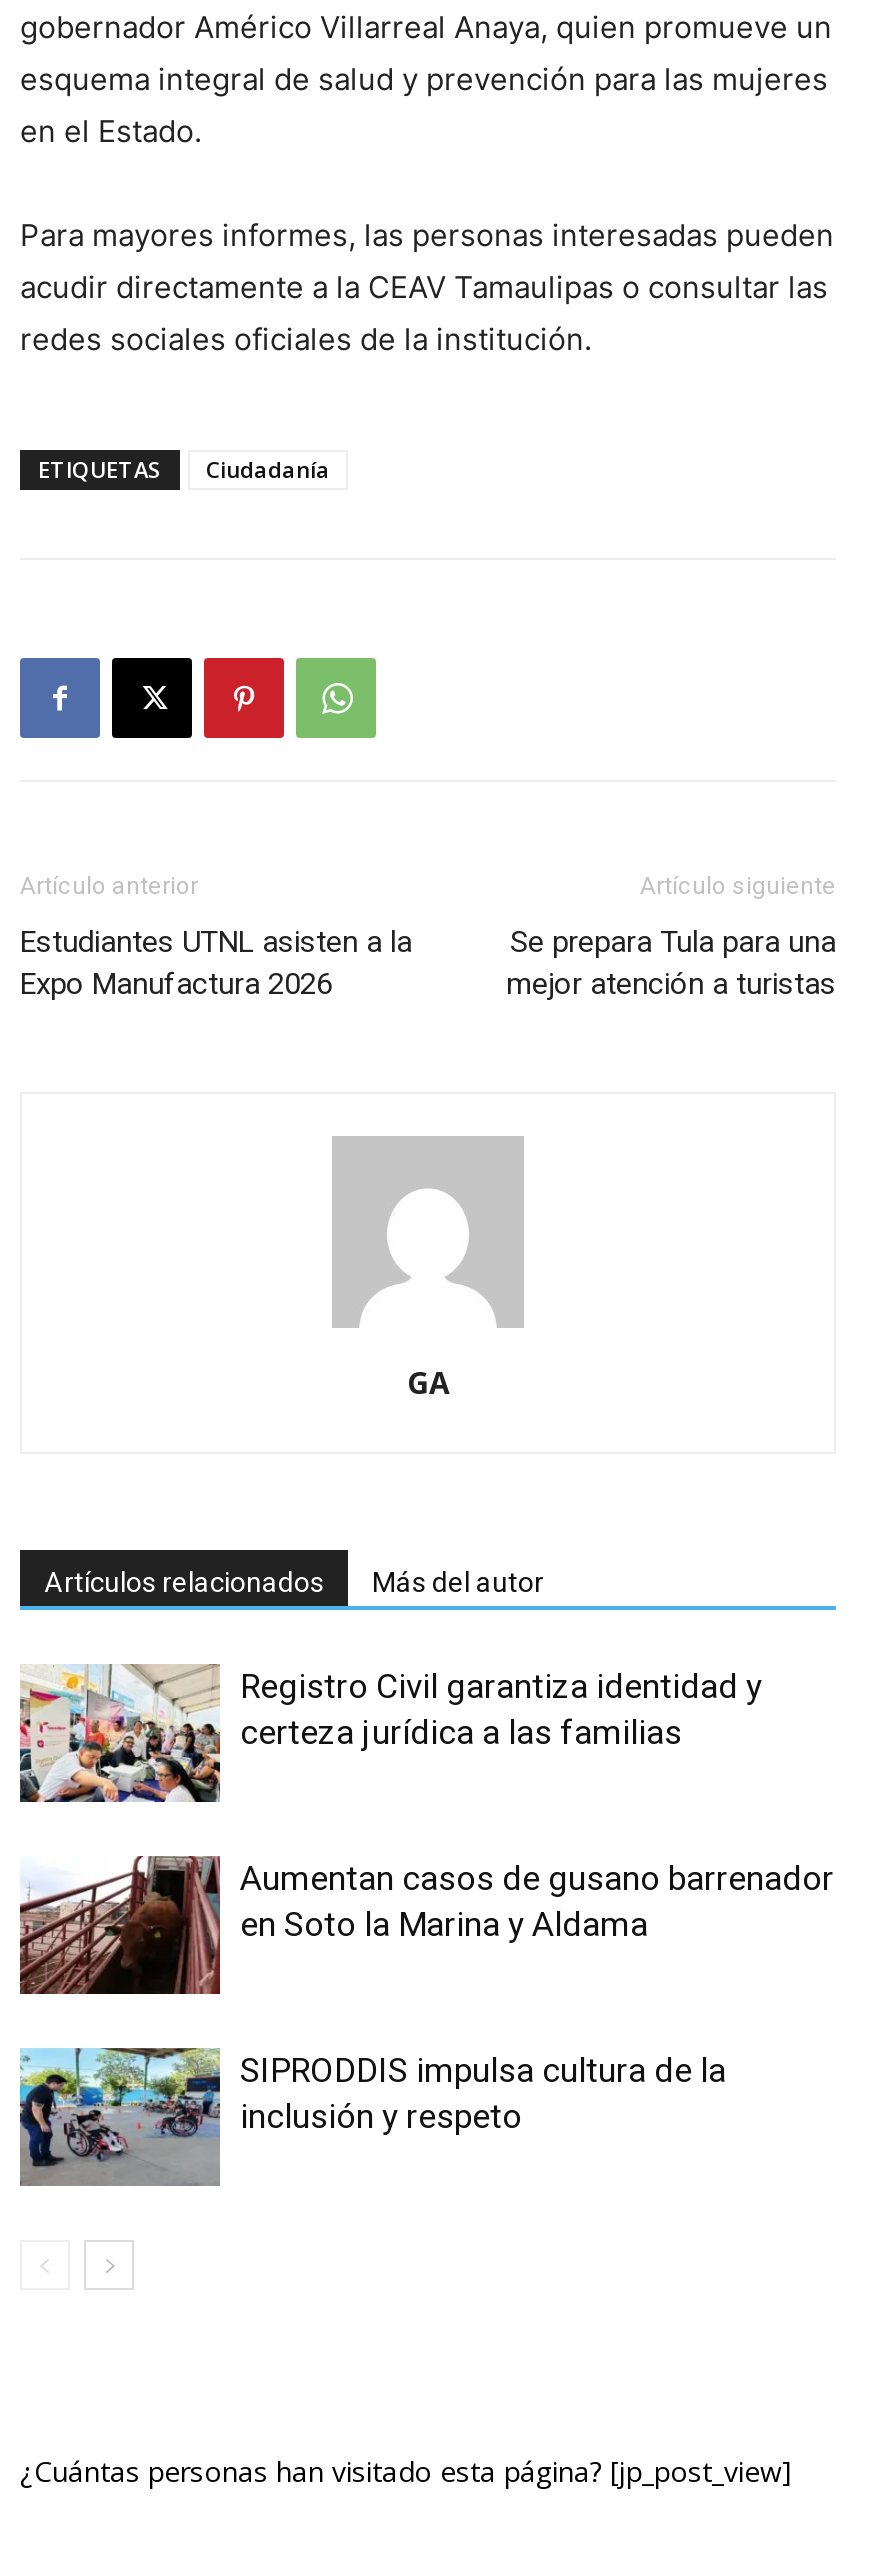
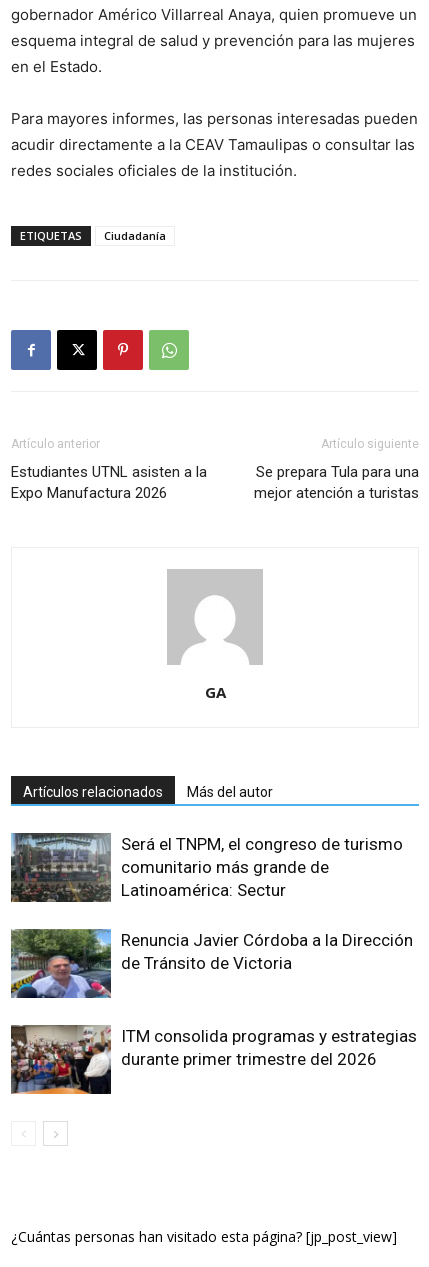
[18,1663,762,1803] [image] | Registro Civil garantiza identidad y | certeza jurídica a las familias -> [10,832,403,903] [image] | Será el TNPM, el congreso de turismo | comunitario más grande de | Latinoamérica: Sectur
[18,1855,834,1997] [image] | Aumentan casos de gusano barrenador | en Soto la Marina y Aldama -> [10,928,413,999] [image] | Renuncia Javier Córdoba a la Dirección | de Tránsito de Victoria
[18,2047,726,2187] [image] | SIPRODDIS impulsa cultura de la | inclusión y respeto -> [10,1024,417,1095] [image] | ITM consolida programas y estrategias | durante primer trimestre del 2026

